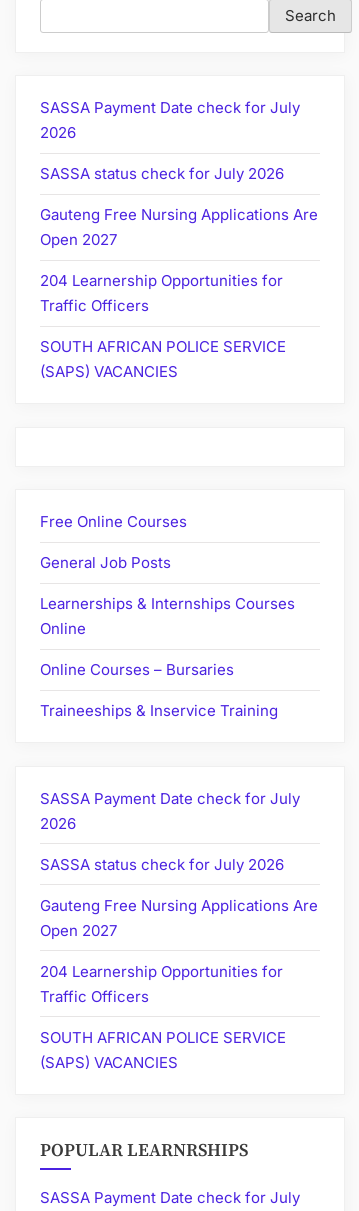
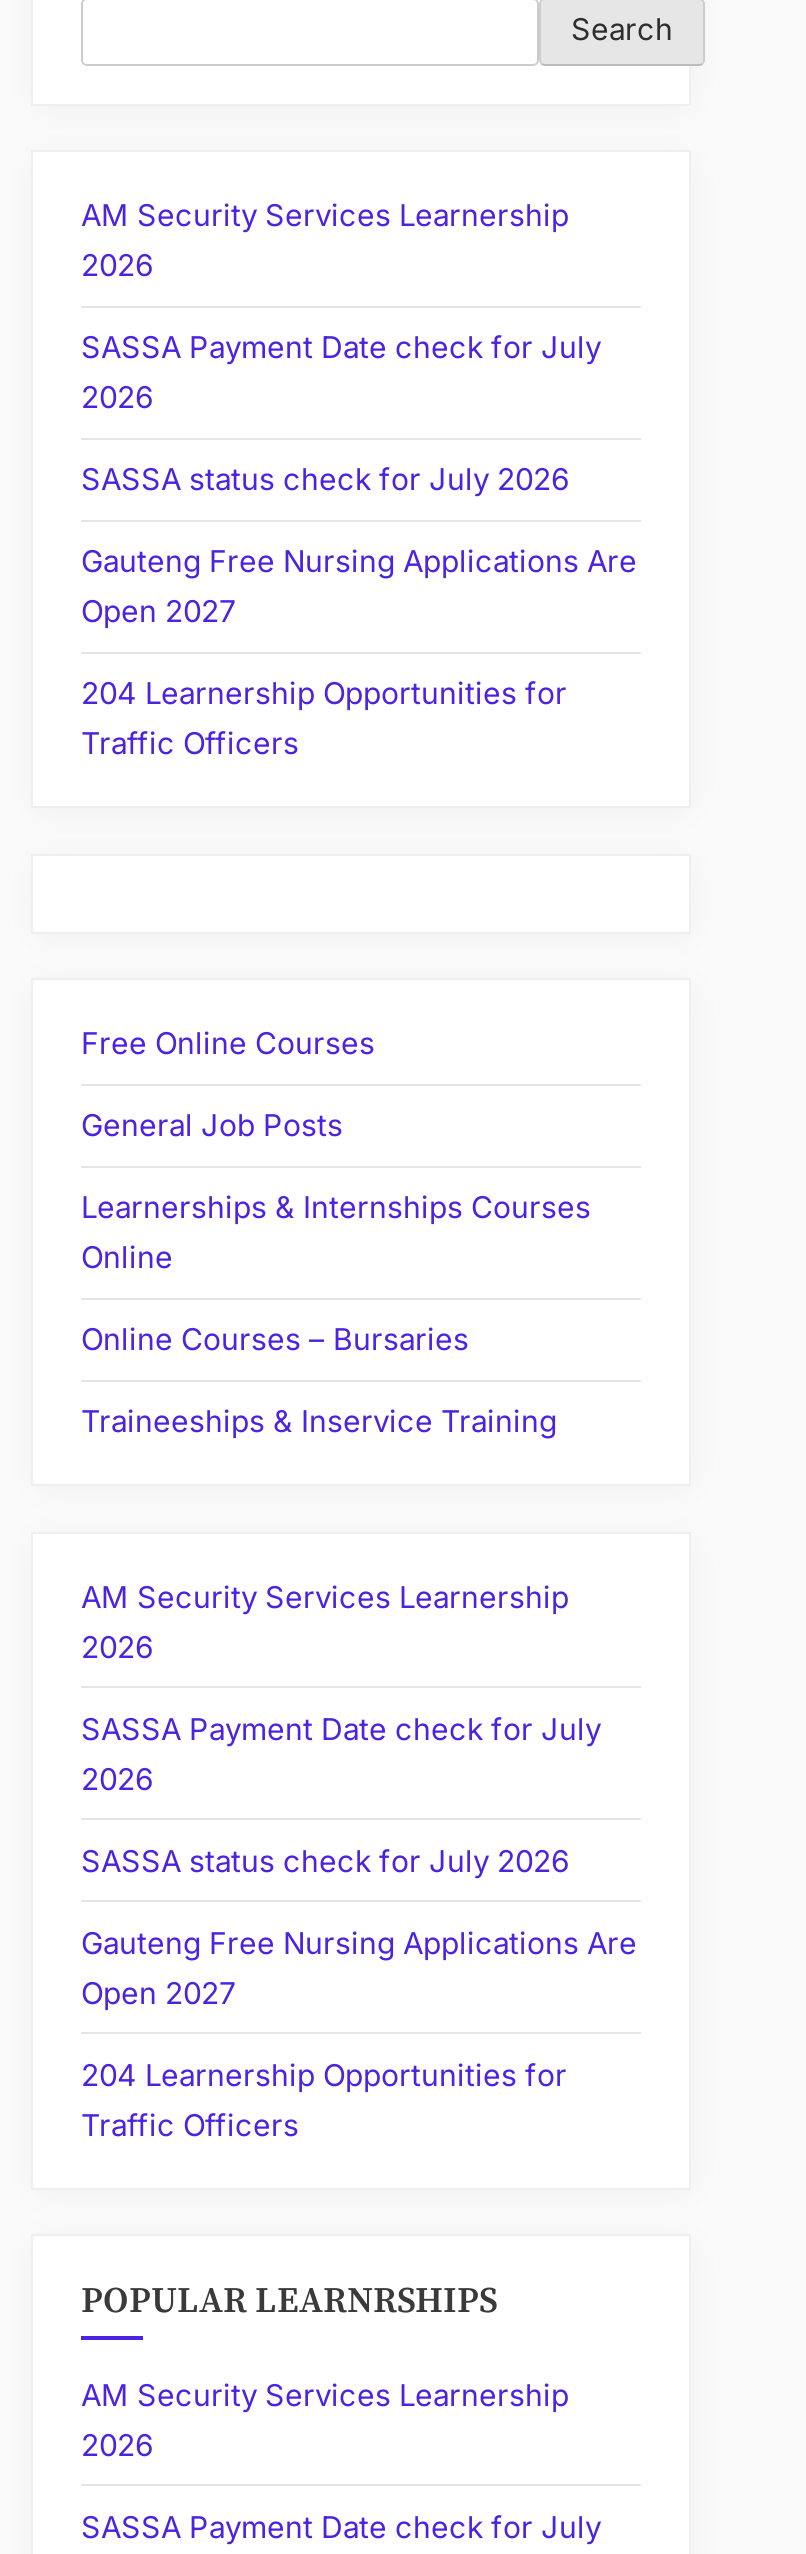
none -> [81,197,569,285] AM Security Services Learnership | 2026
[40,337,286,381] SOUTH AFRICAN POLICE SERVICE | (SAPS) VACANCIES -> none
none -> [81,1578,569,1666] AM Security Services Learnership | 2026
[40,1028,286,1072] SOUTH AFRICAN POLICE SERVICE | (SAPS) VACANCIES -> none
none -> [81,2376,569,2464] AM Security Services Learnership | 2026

